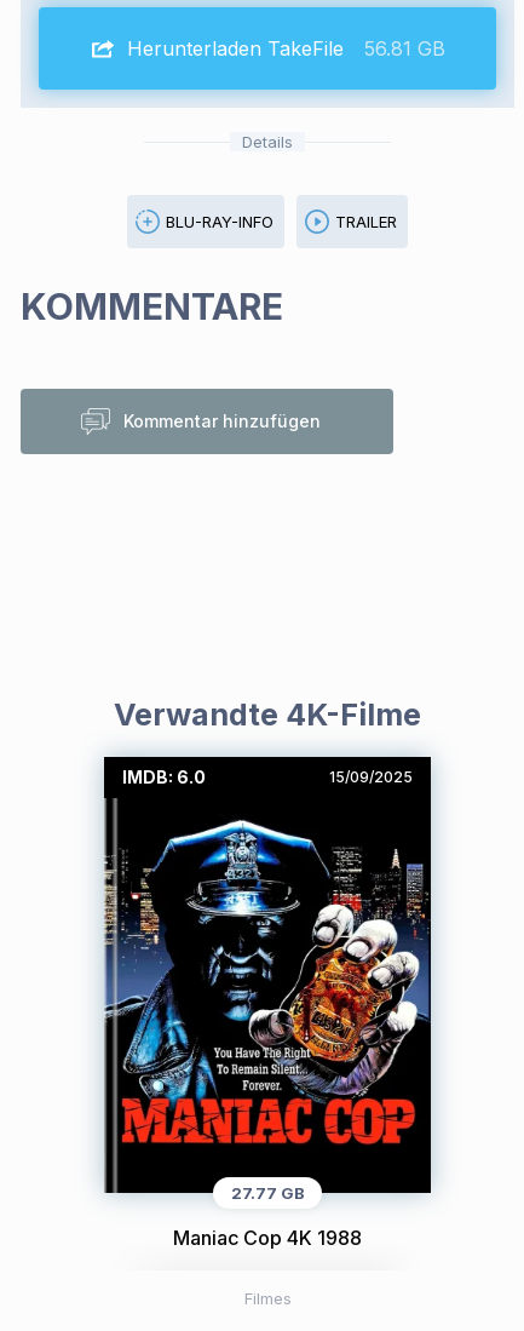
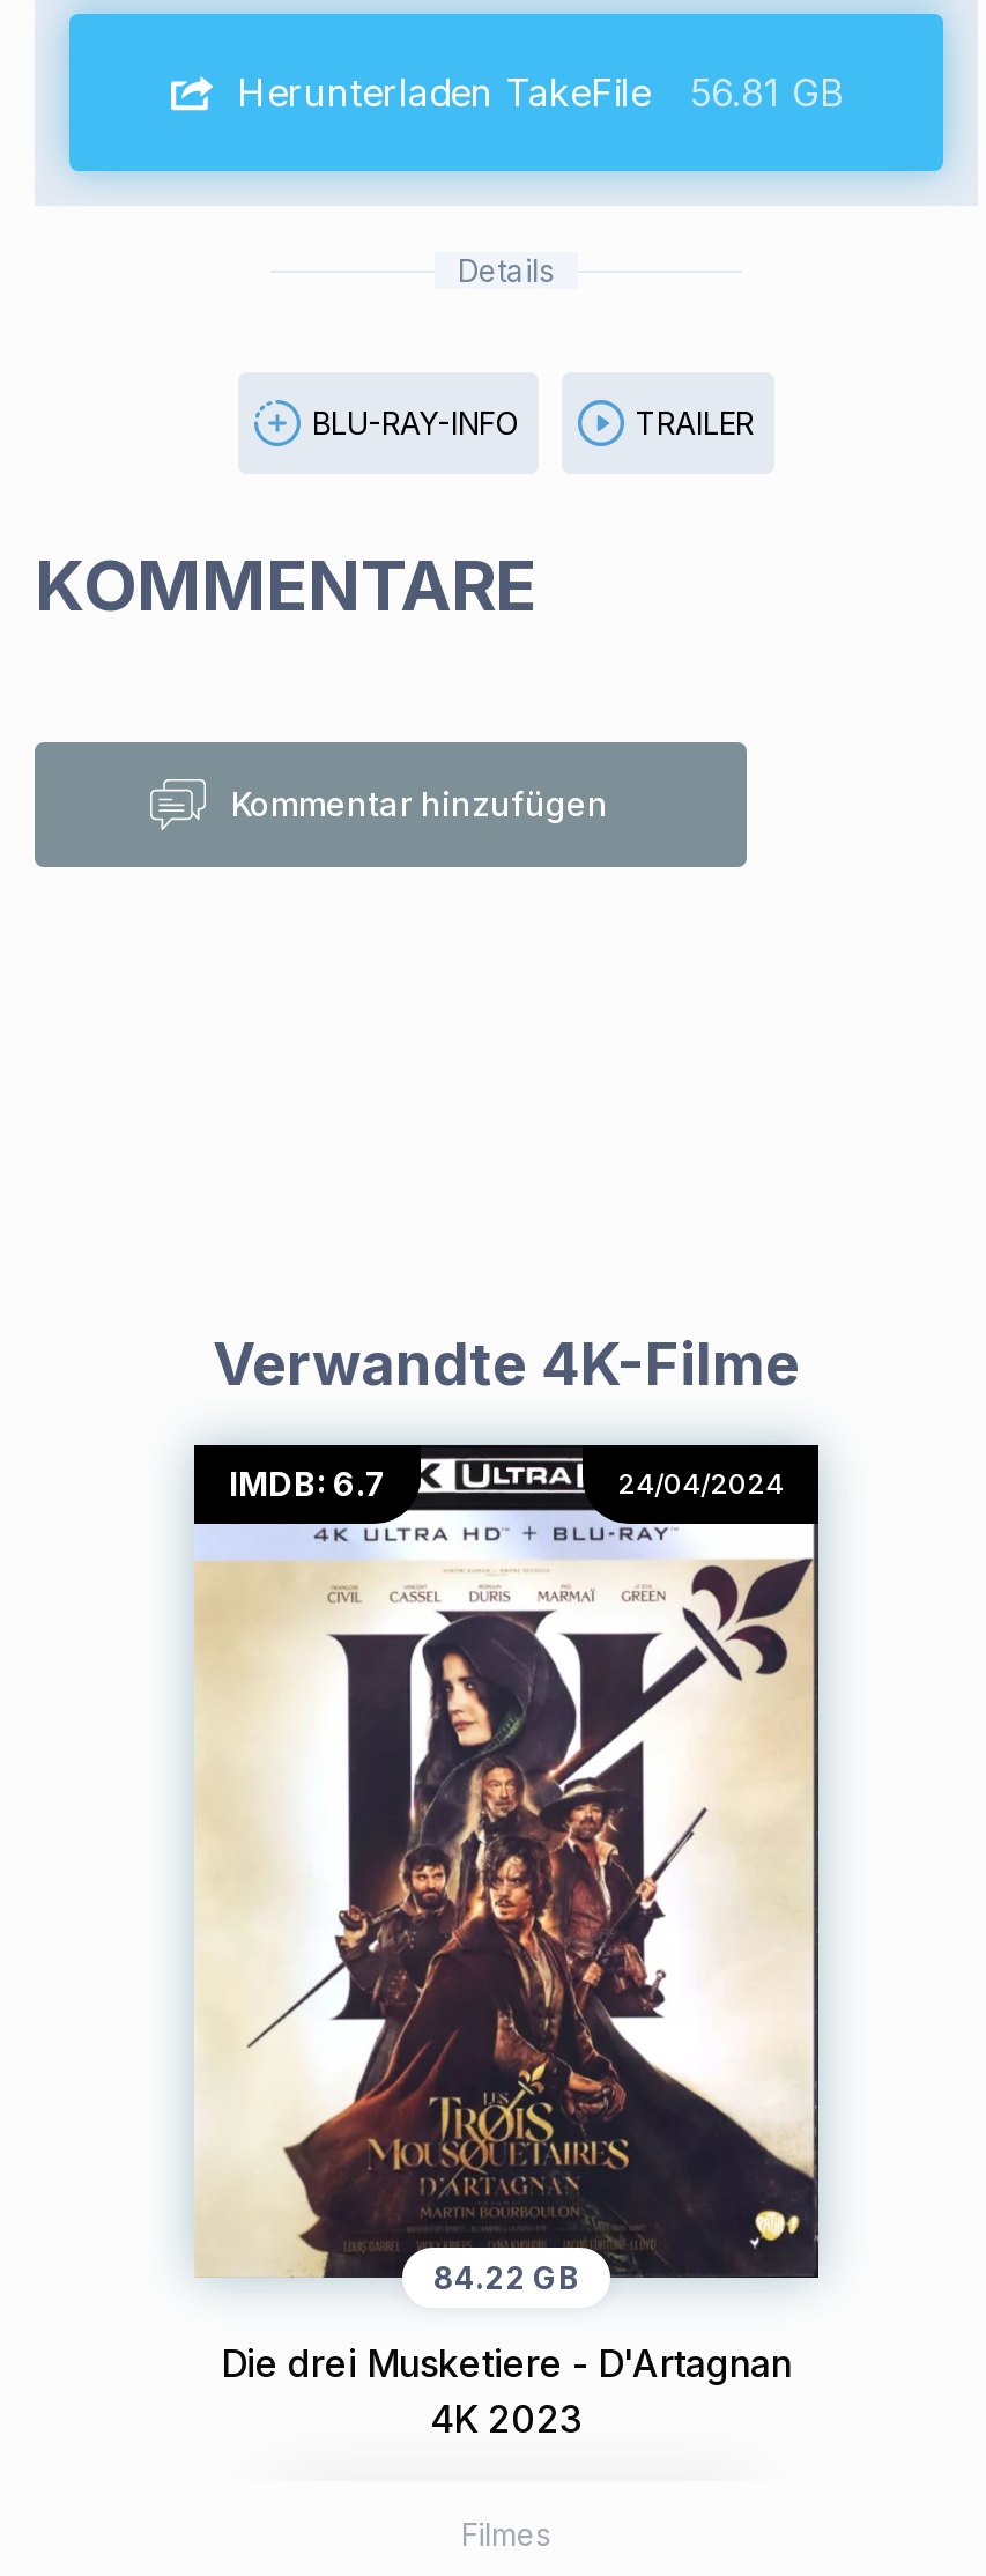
[104,762,431,1188] [image] | IMDB: 6.0 | 15/09/2025 -> [194,1452,818,2280] [image] | IMDB: 6.7 | 24/04/2024
[231,1183,304,1203] 27.77 GB -> [433,2259,579,2296] 84.22 GB
[173,1226,362,1250] Maniac Cop 4K 1988 -> [221,2340,792,2442] Die drei Musketiere - D'Artagnan | 4K 2023

